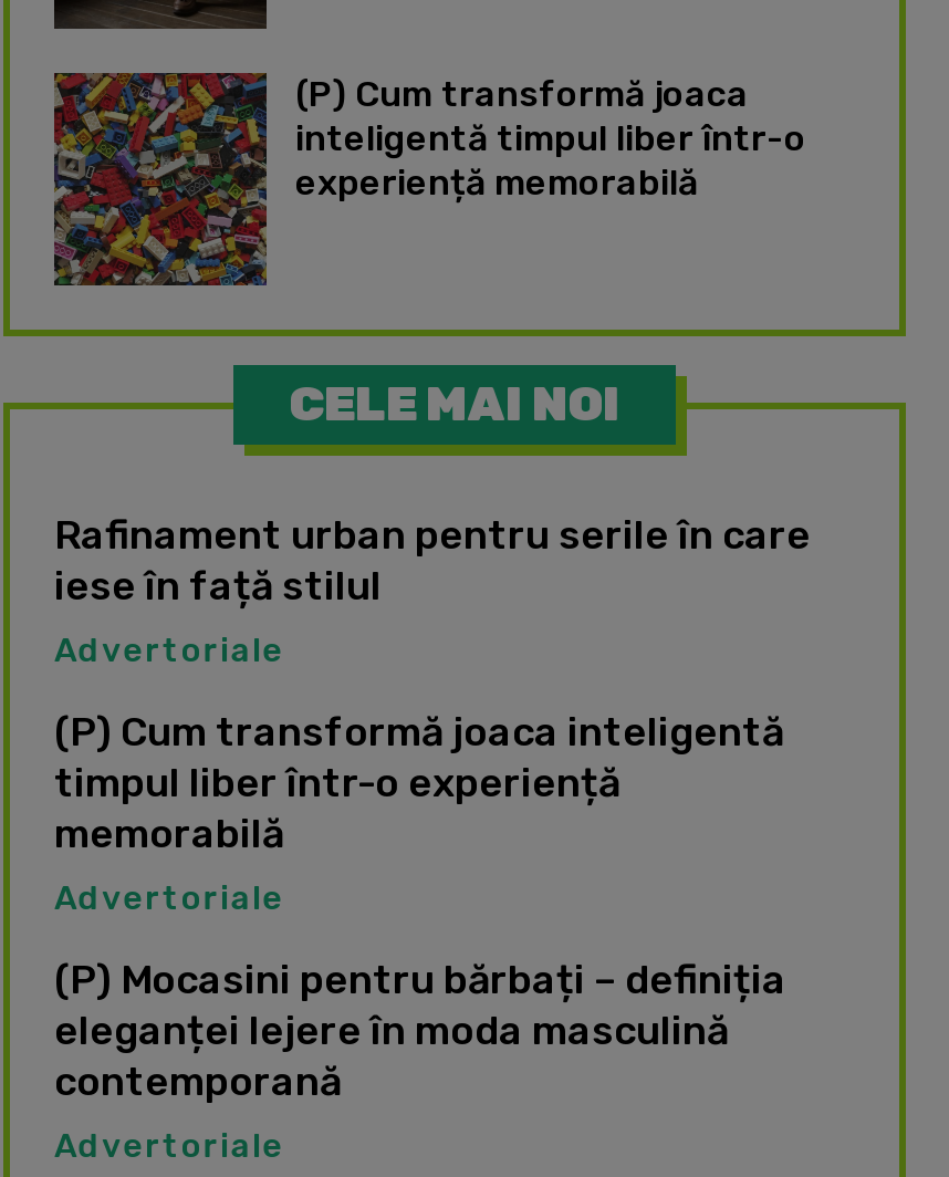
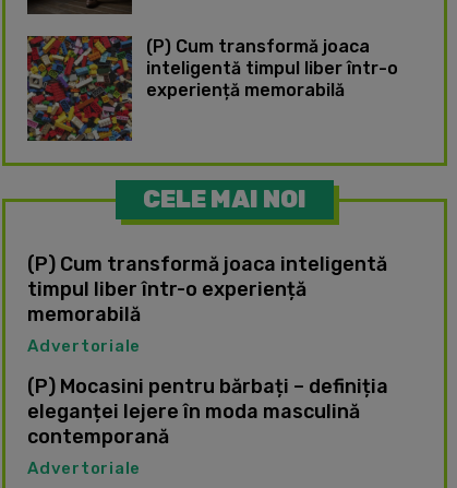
[54,512,811,671] Rafinament urban pentru serile în care | iese în față stilul | Advertoriale -> none

